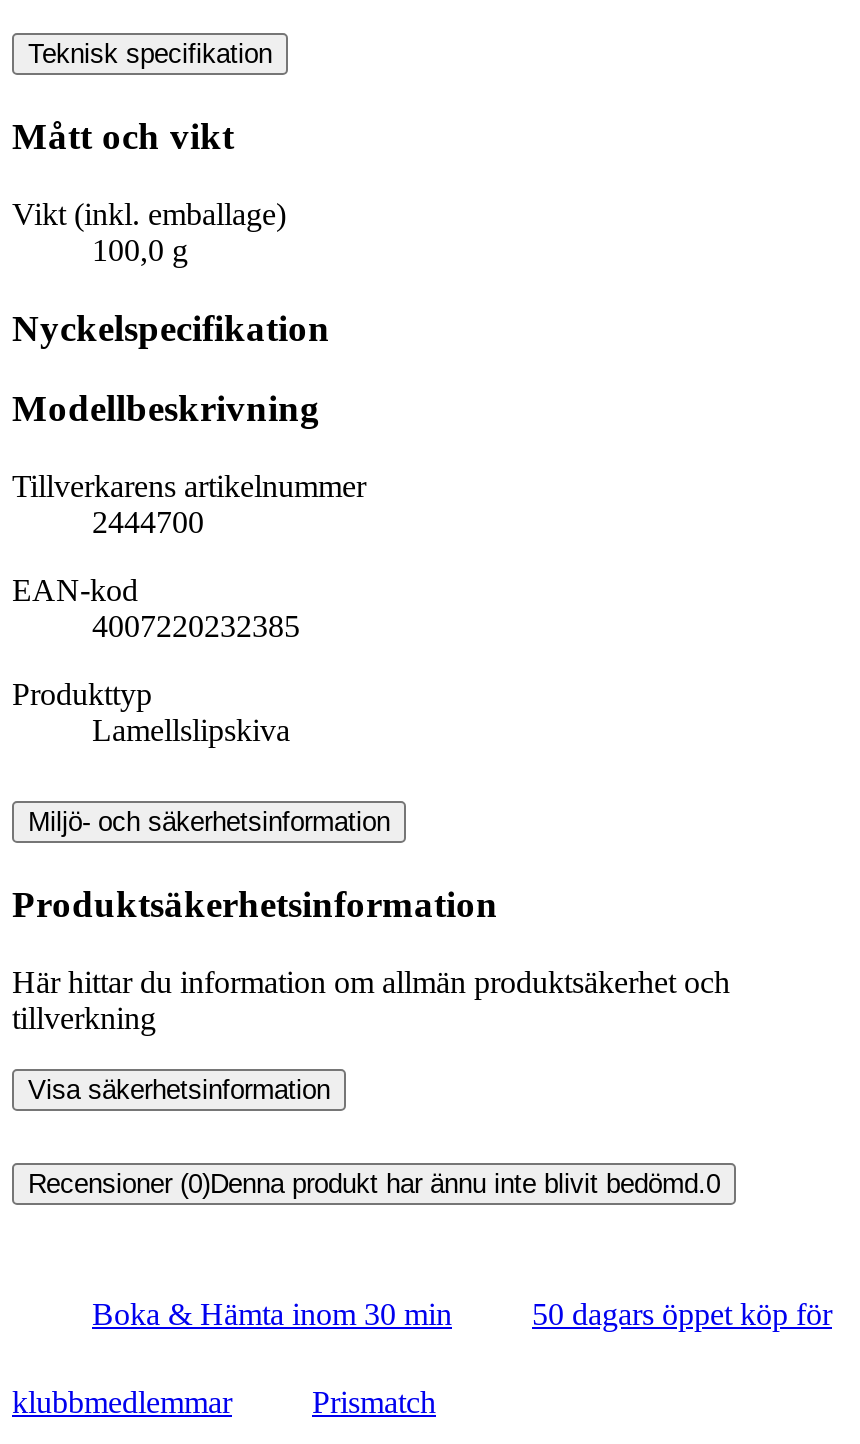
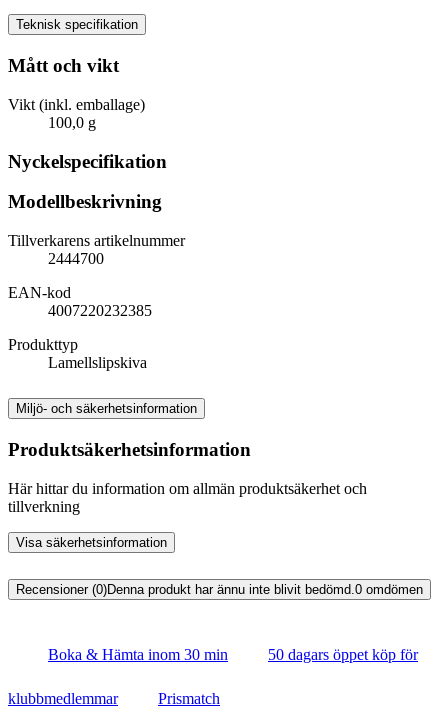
[28,1168,720,1198] Recensioner (0)Denna produkt har ännu inte blivit bedömd.0 -> [16,582,423,597] Recensioner (0)Denna produkt har ännu inte blivit bedömd.0 omdömen

